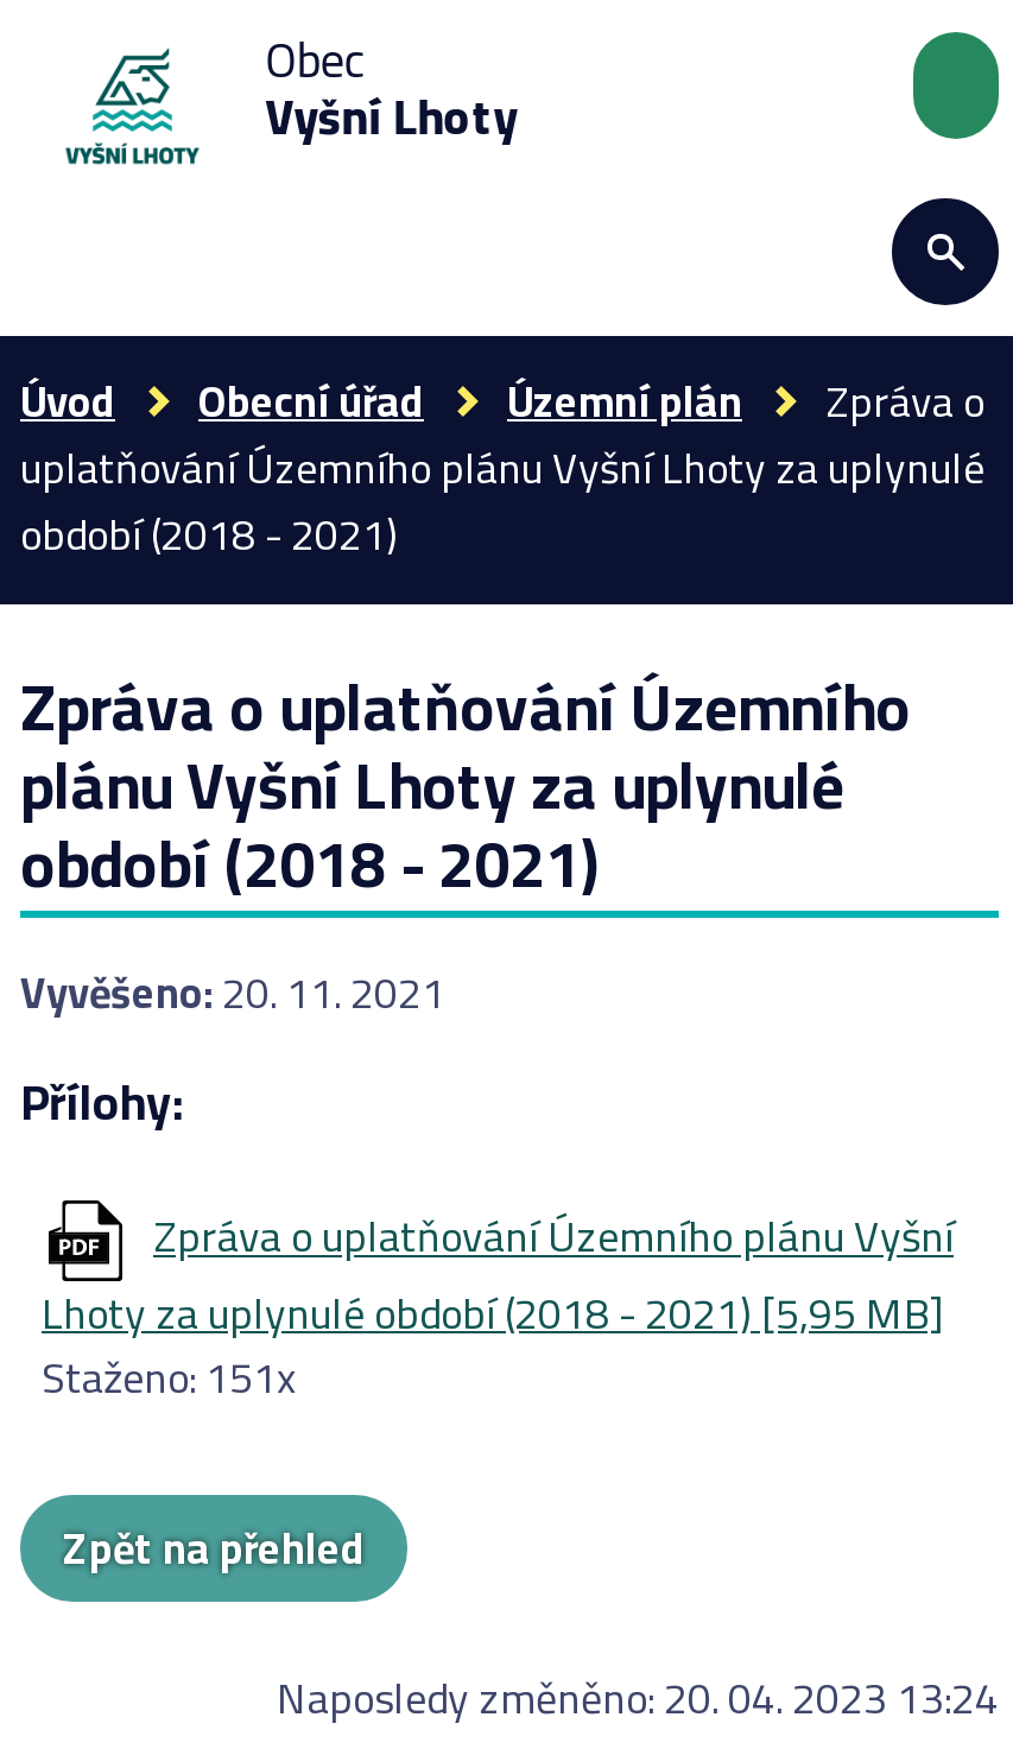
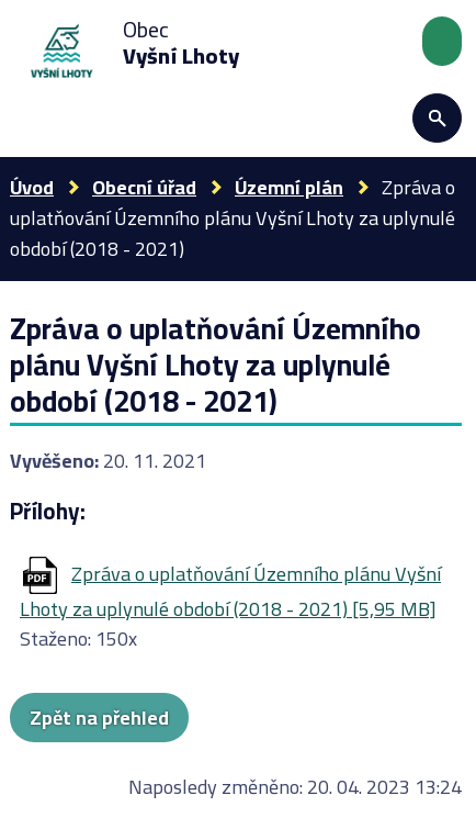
[42,1338,296,1416] Staženo: 151x -> [20,620,137,656] Staženo: 150x

